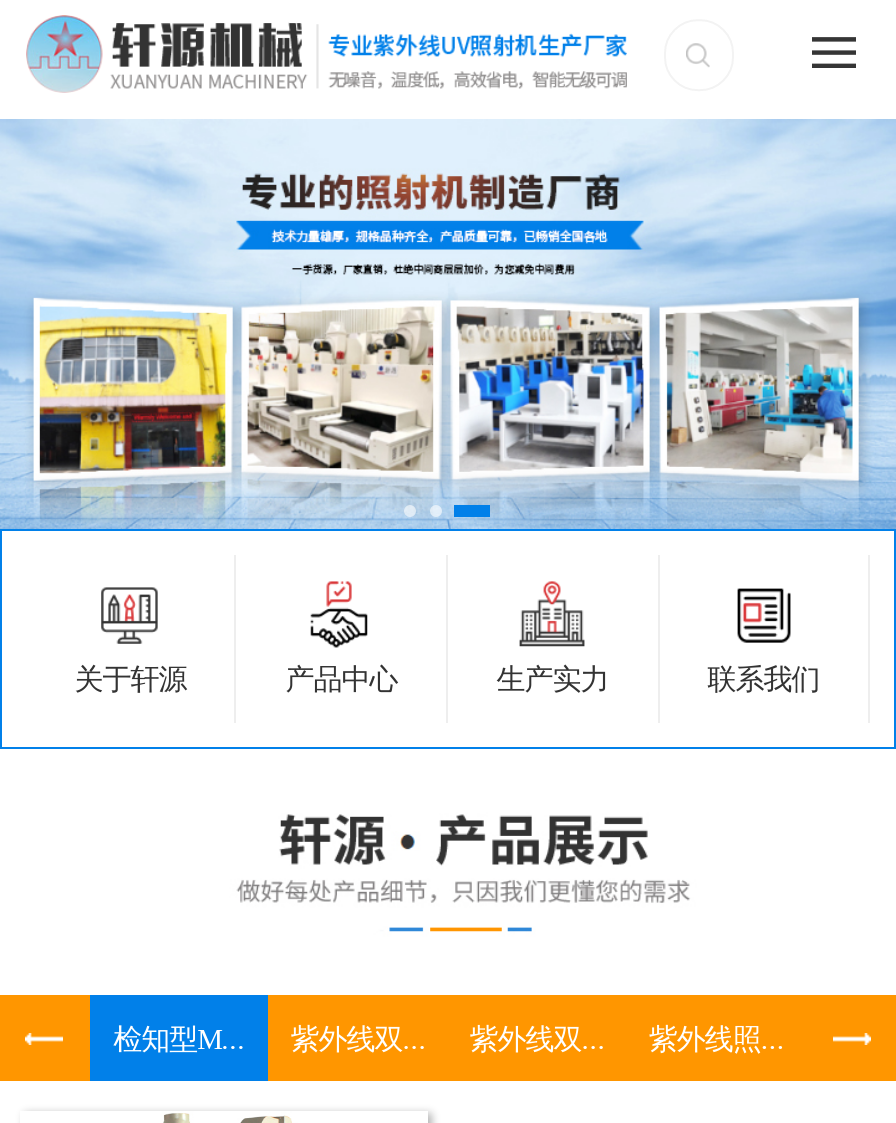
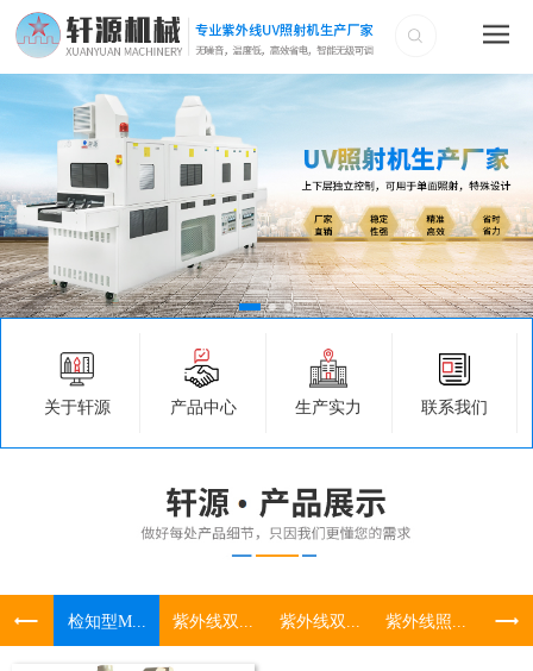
[6,121,890,531] [image] -> [4,74,529,319] [image]

